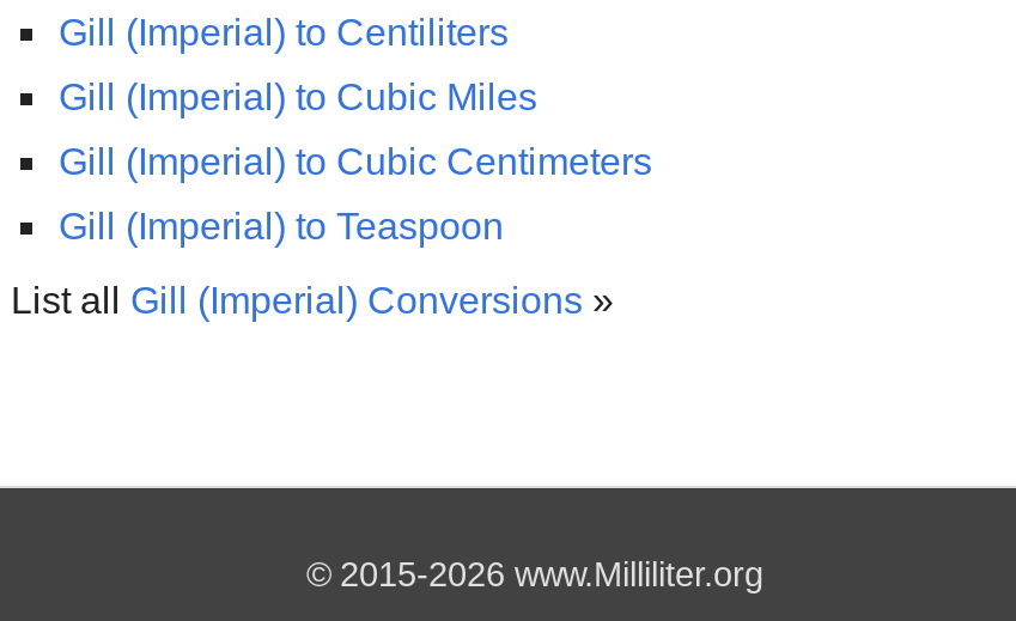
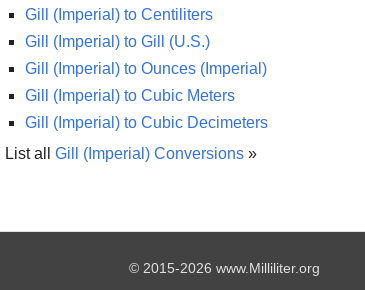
[59,77,652,246] Gill (Imperial) to Cubic Miles | Gill (Imperial) to Cubic Centimeters | Gill (Imperial) to Teaspoon -> [25,33,268,131] Gill (Imperial) to Gill (U.S.) | Gill (Imperial) to Ounces (Imperial) | Gill (Imperial) to Cubic Meters | Gill (Imperial) to Cubic Decimeters

